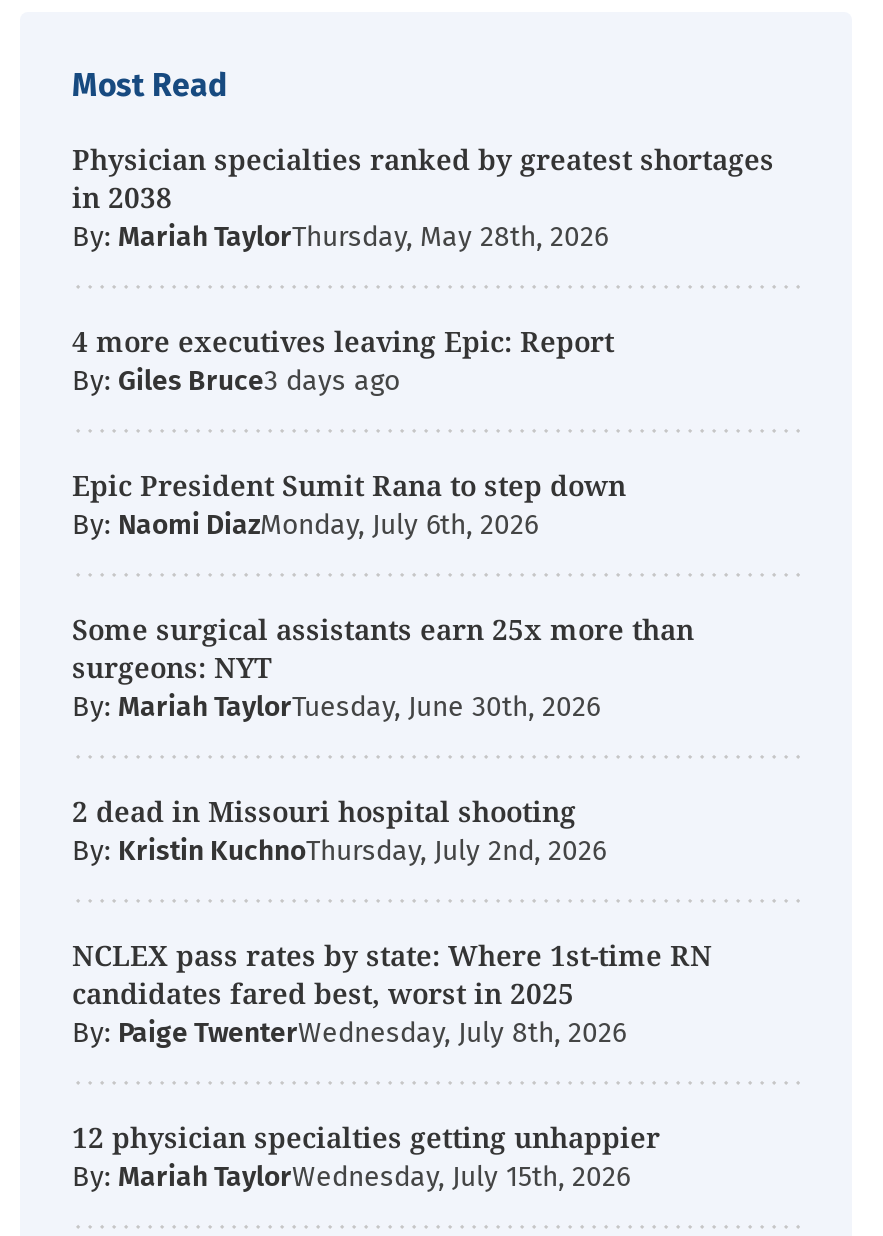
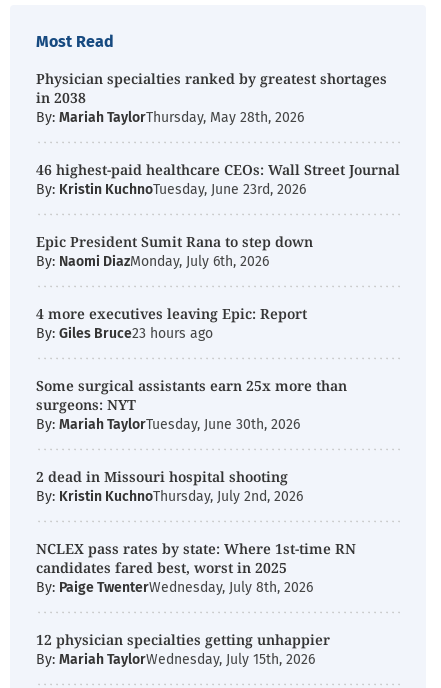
moved [72,322,614,360] -> [36,304,307,323]: 4 more executives leaving Epic: Report
[72,364,264,398] By: Giles Bruce -> [36,160,400,198] 46 highest-paid healthcare CEOs: Wall Street Journal | By: Kristin KuchnoTuesday, June 23rd, 2026
none -> [36,325,213,342] By: Giles Bruce23 hours ago

